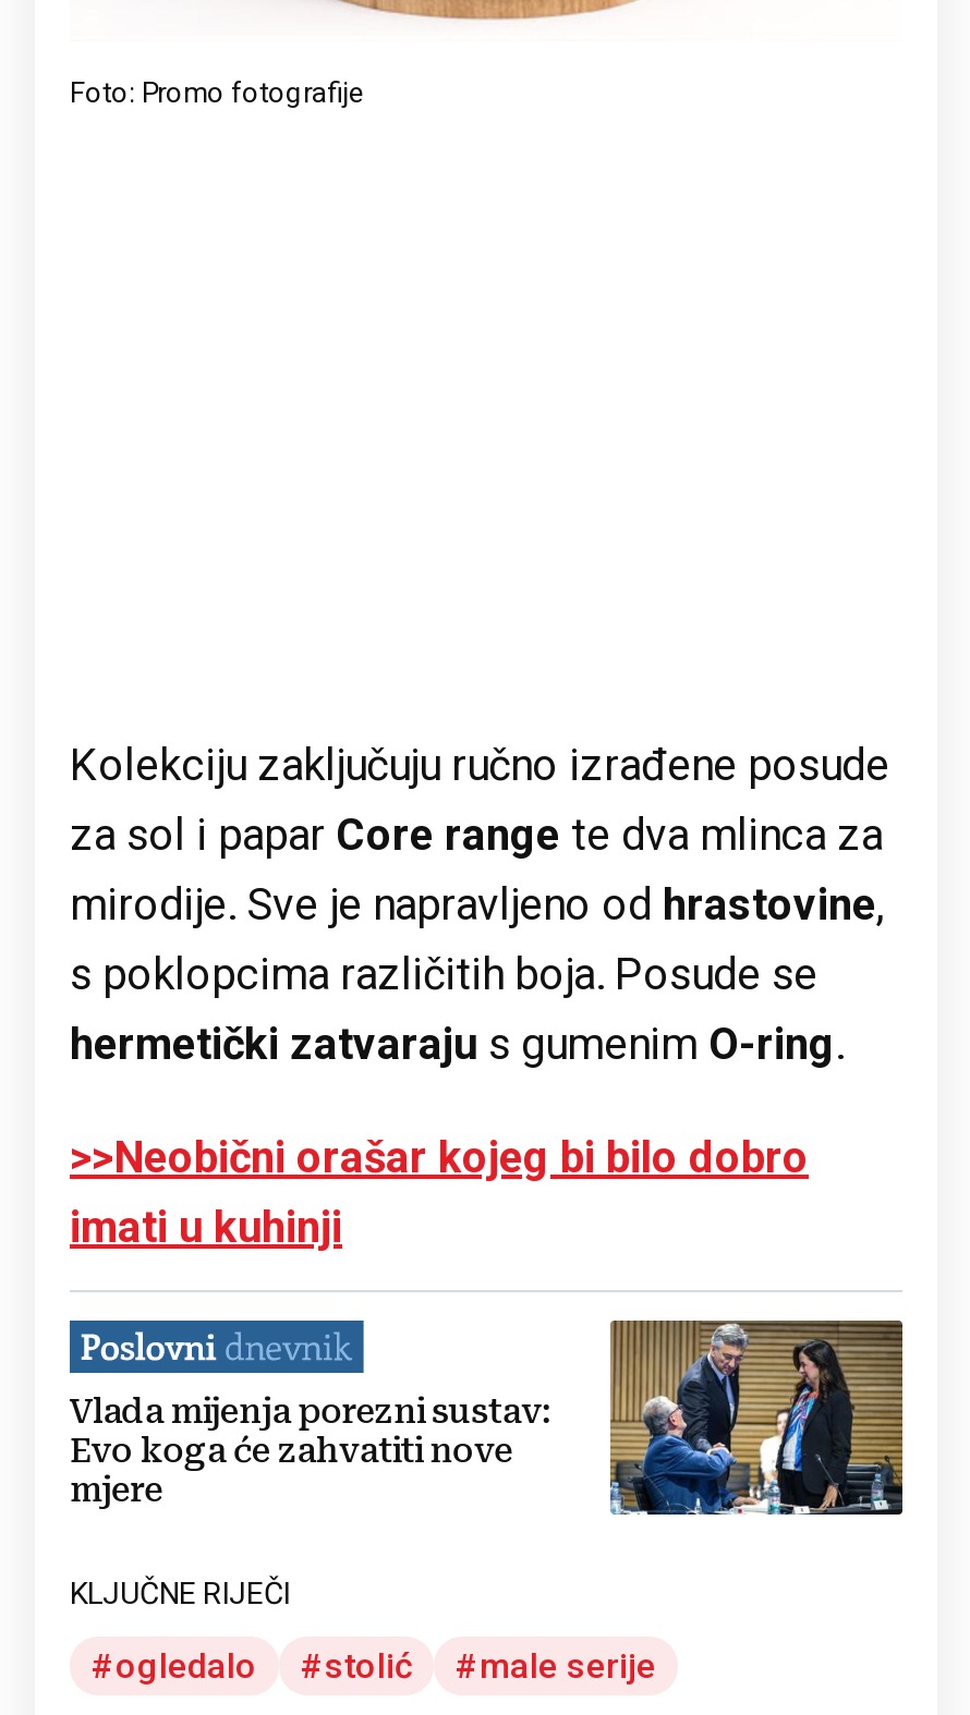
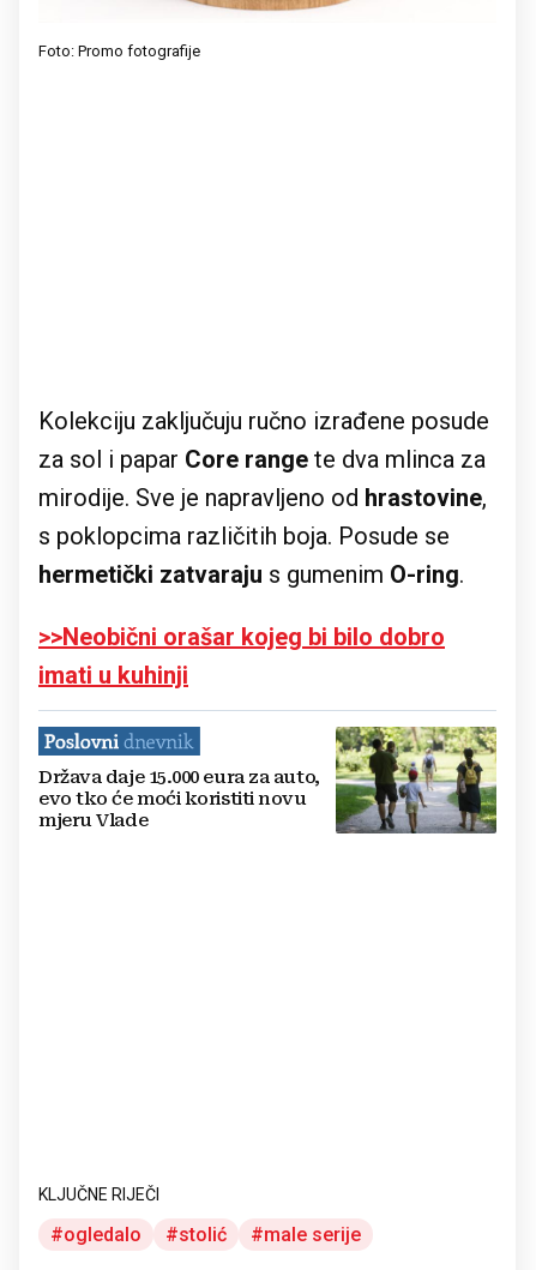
[70,1318,905,1515] [image] | Vlada mijenja porezni sustav: | Evo koga će zahvatiti nove | mjere -> [38,726,498,835] [image] | Država daje 15.000 eura za auto, | evo tko će moći koristiti novu | mjeru Vlade

